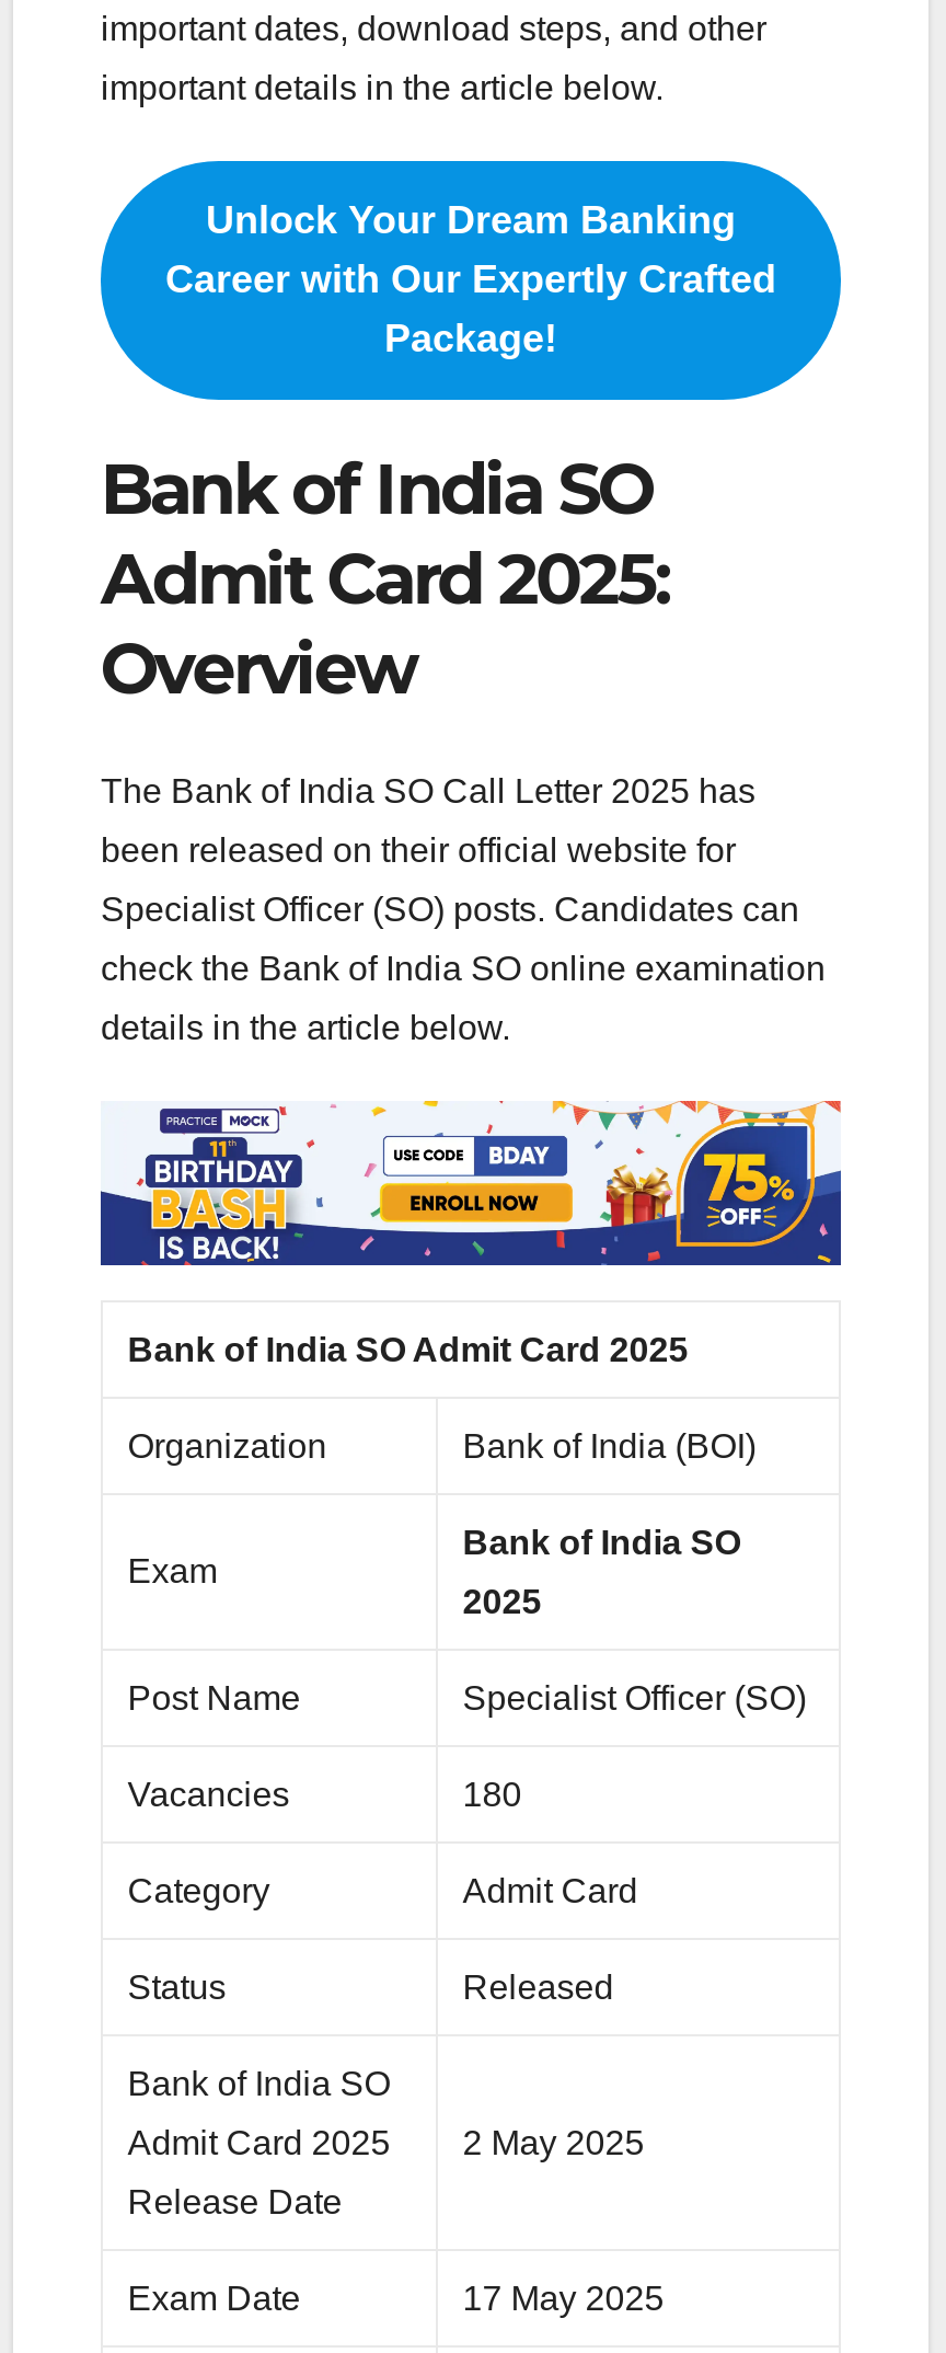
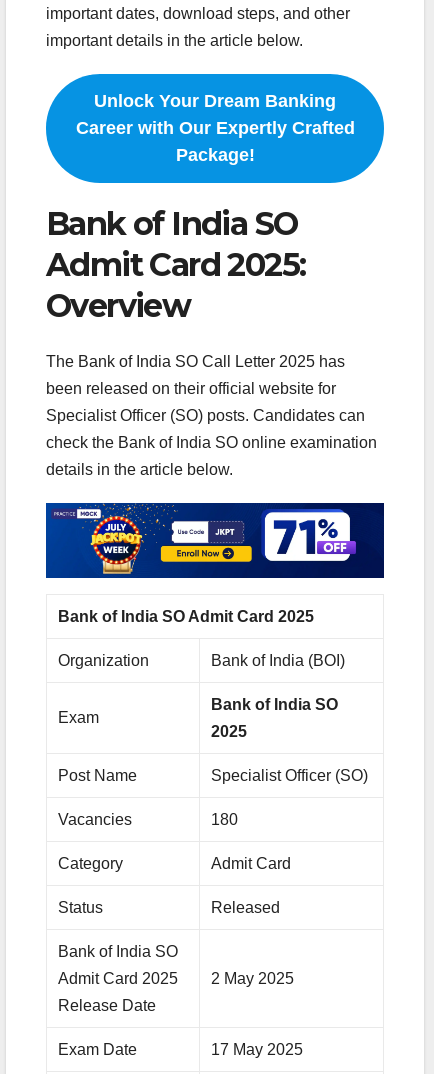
[101,1099,843,1267] [image] -> [45,502,385,579] [image]

